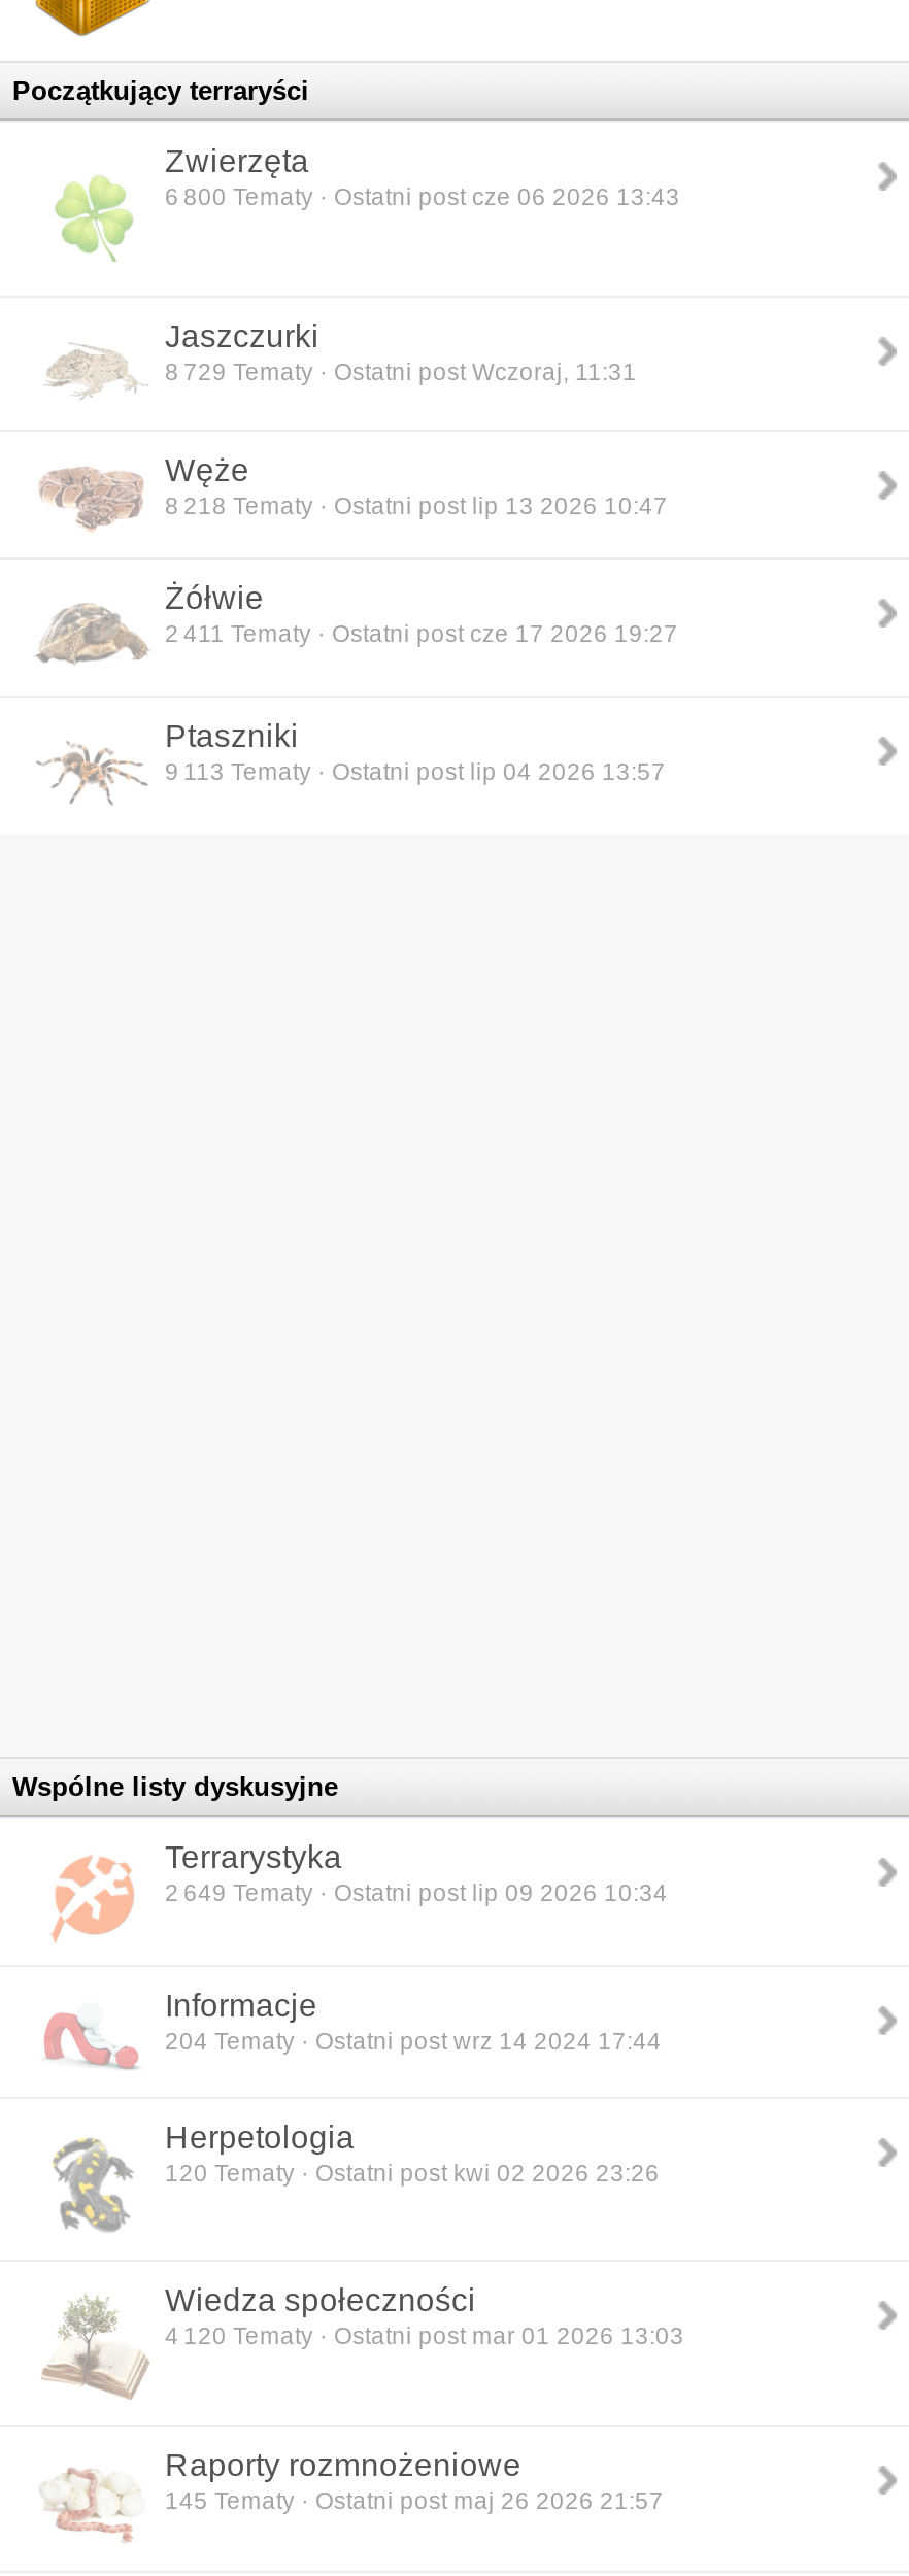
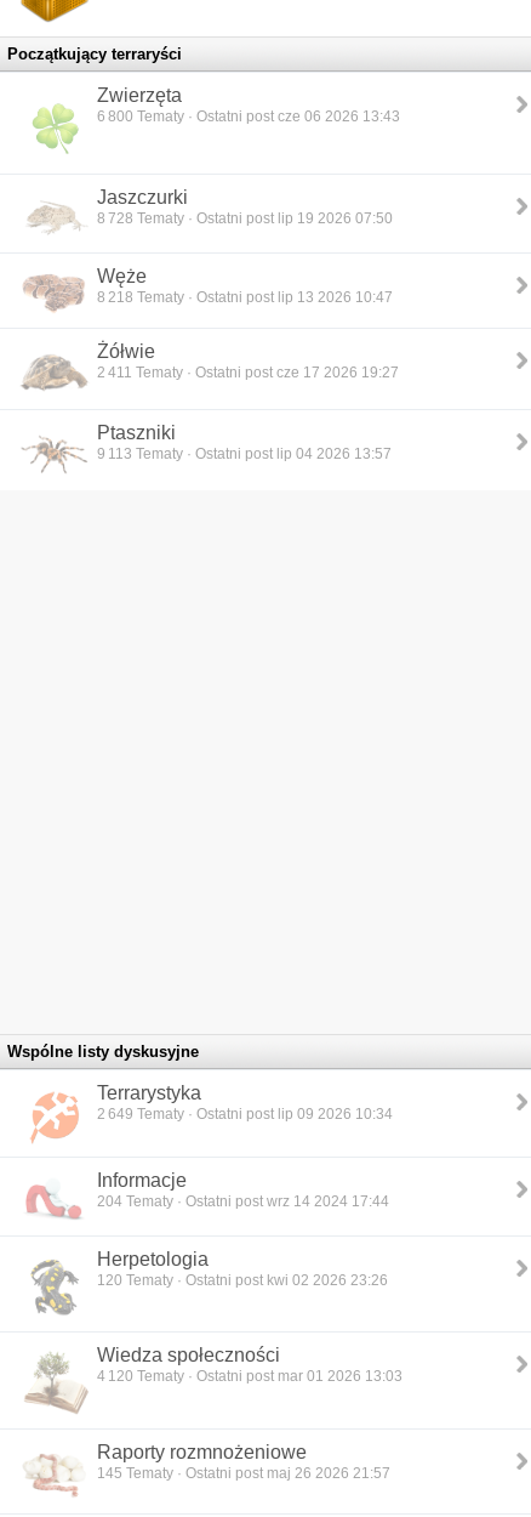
[165,357,637,384] 8 729 Tematy · Ostatni post Wczoraj, 11:31 -> [97,210,393,226] 8 728 Tematy · Ostatni post lip 19 2026 07:50

